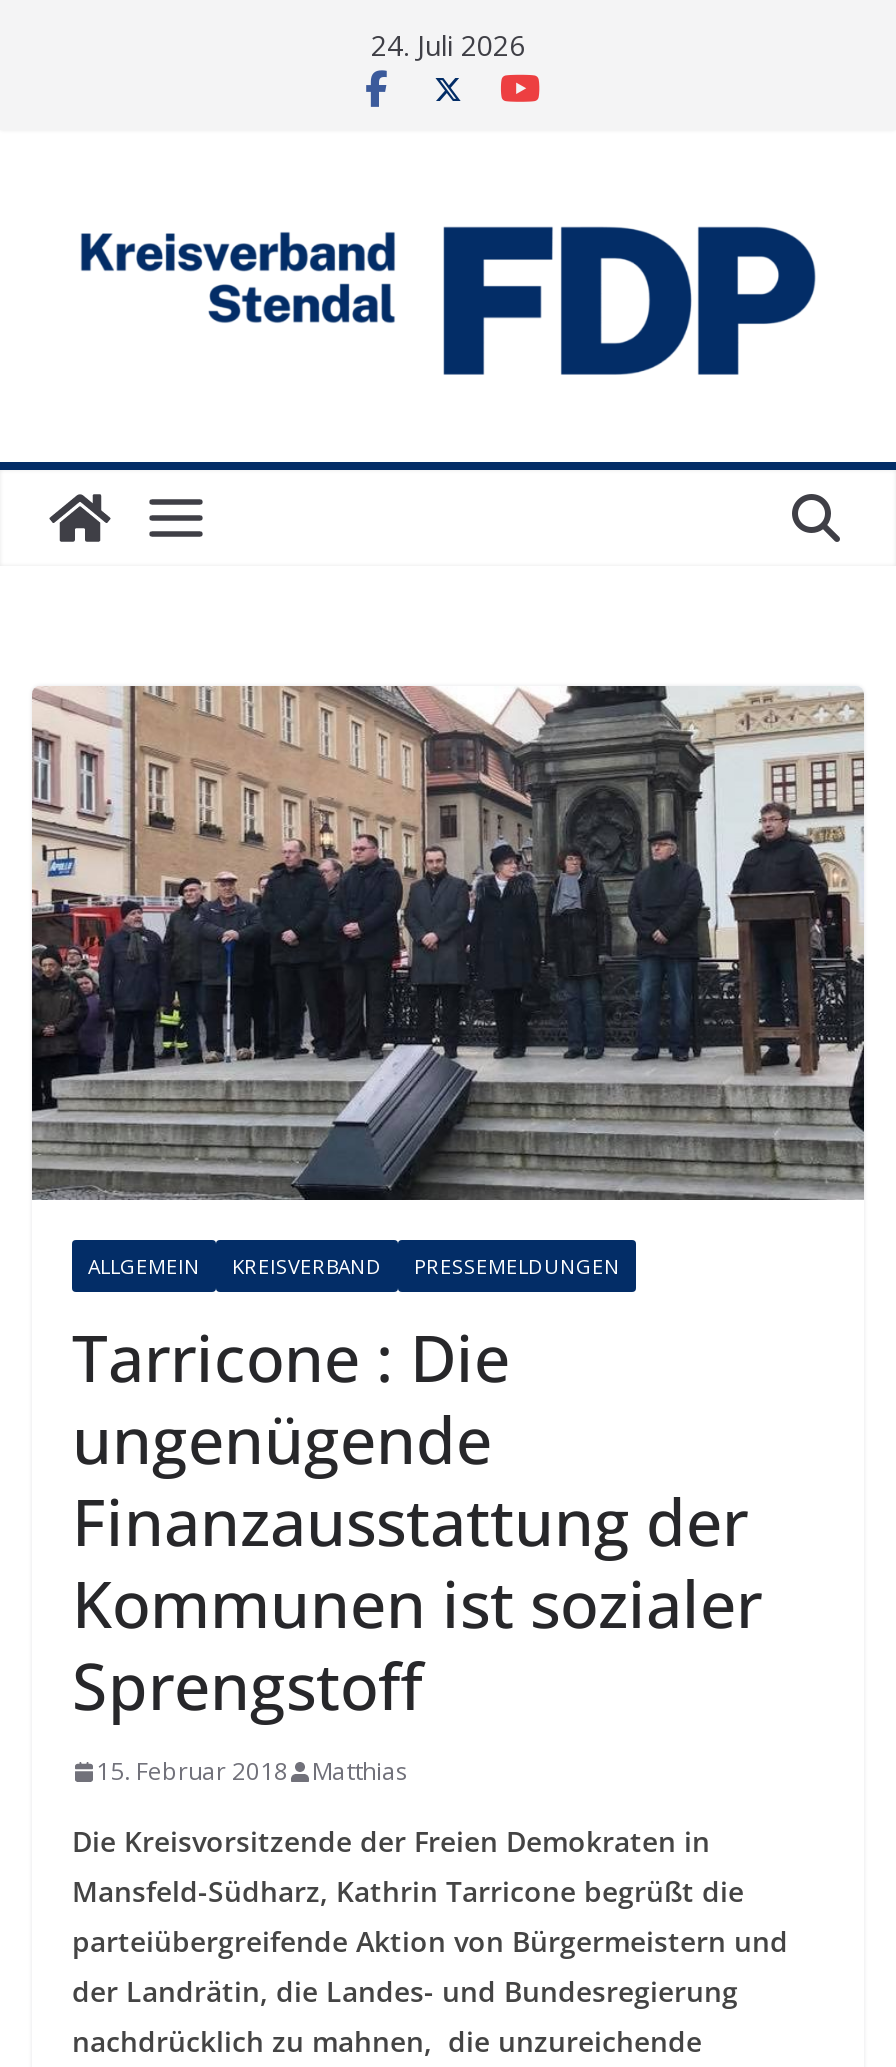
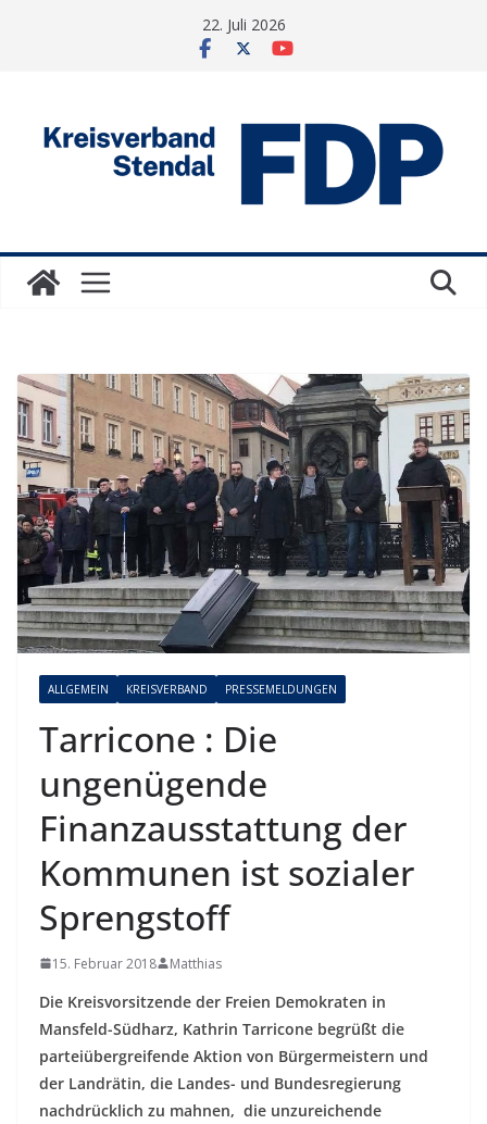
[371,26,525,64] 24. Juli 2026 -> [202,14,285,35] 22. Juli 2026

